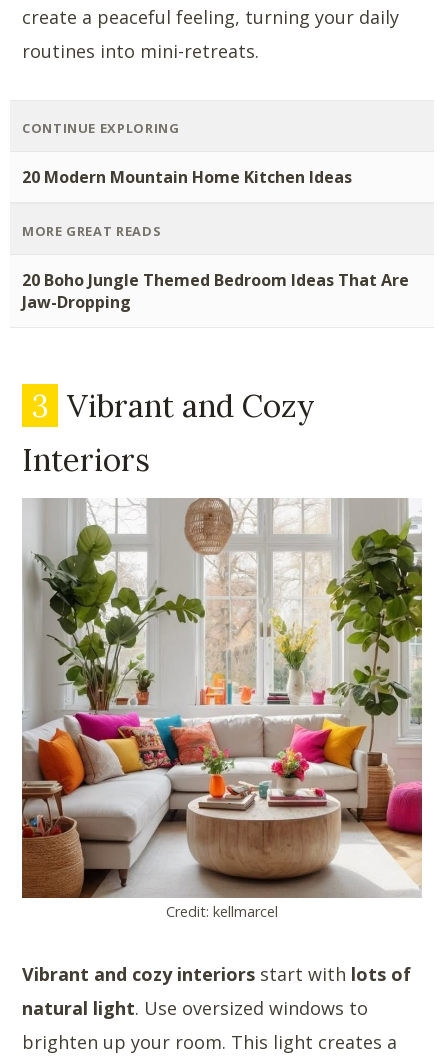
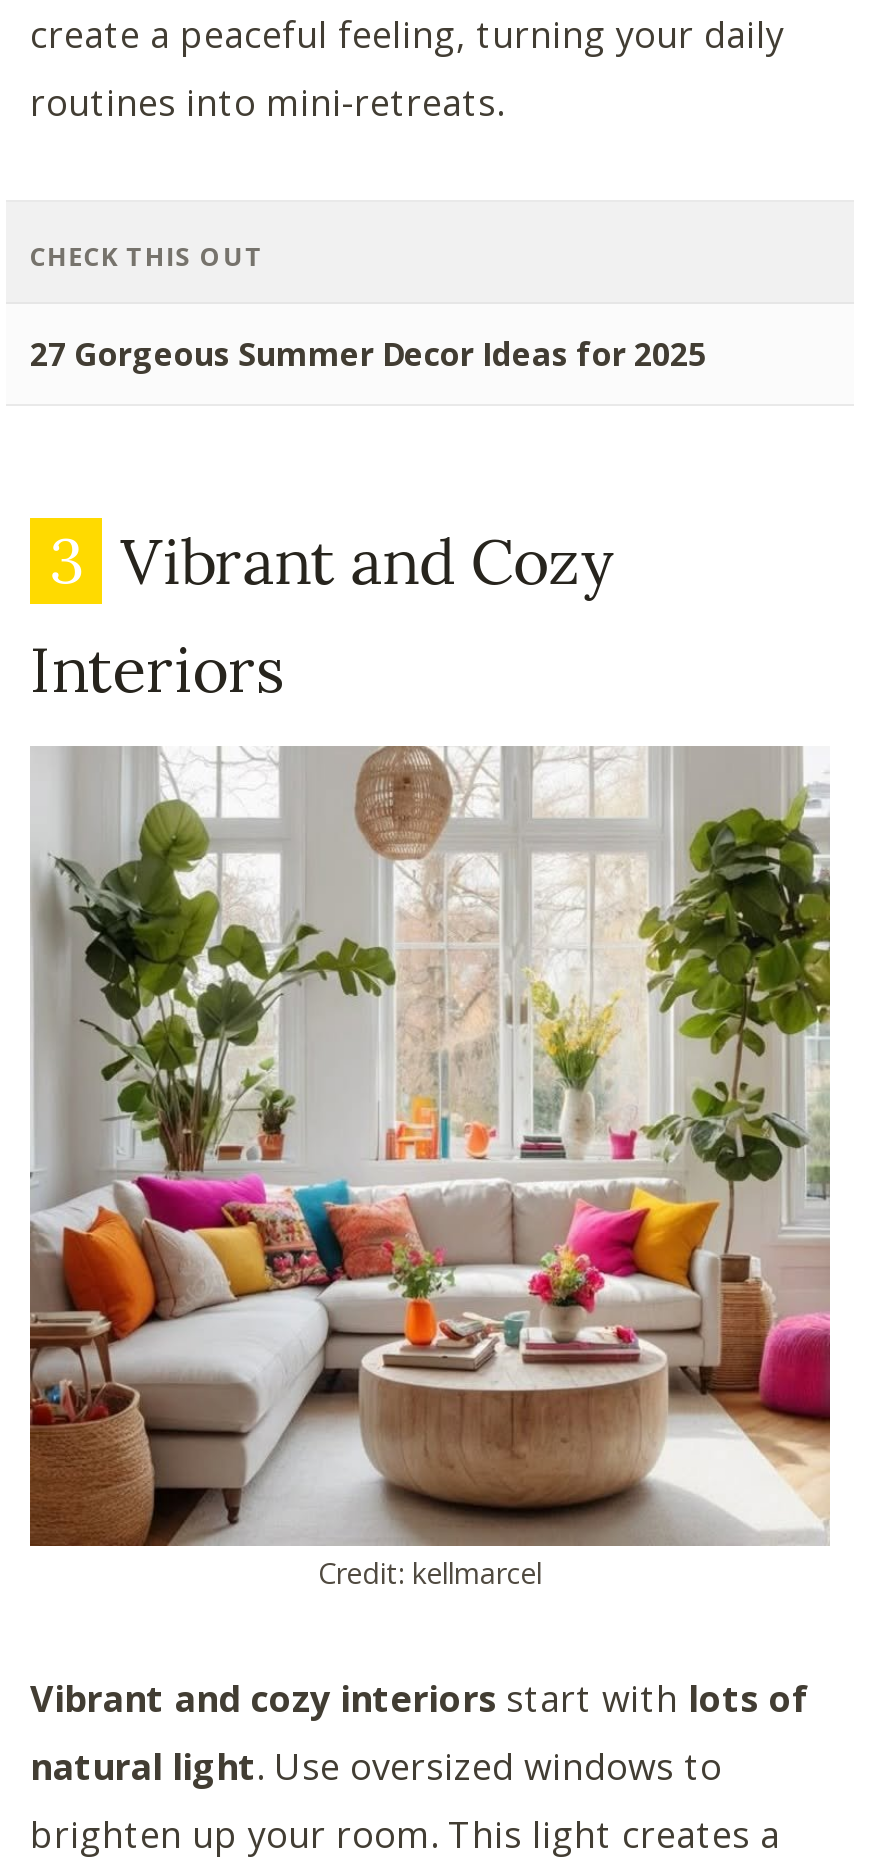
[22,119,409,313] CONTINUE EXPLORING | 20 Modern Mountain Home Kitchen Ideas | MORE GREAT READS | 20 Boho Jungle Themed Bedroom Ideas That Are | Jaw-Dropping -> [30,239,706,377] CHECK THIS OUT | 27 Gorgeous Summer Decor Ideas for 2025

